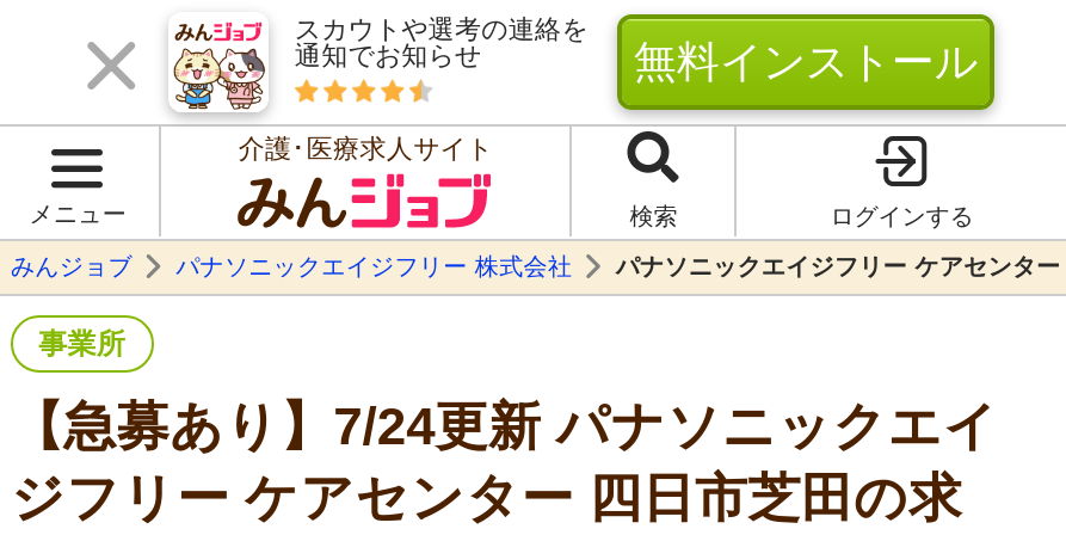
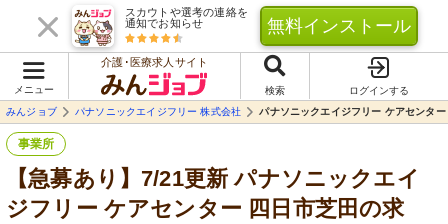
[11,396,999,456] 【急募あり】7/24更新 パナソニックエイ -> [6,166,420,191] 【急募あり】7/21更新 パナソニックエイ

